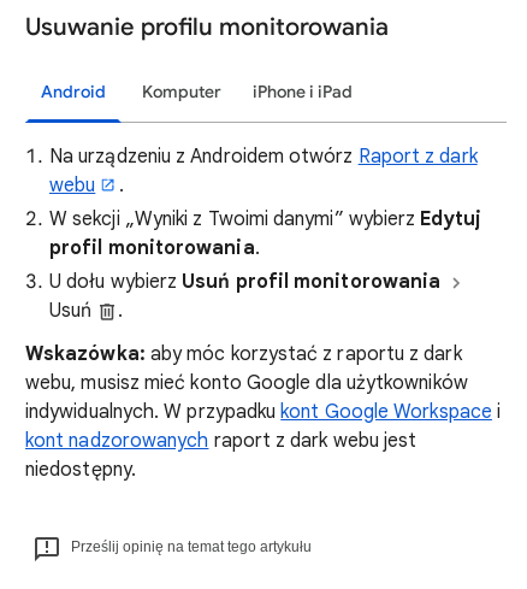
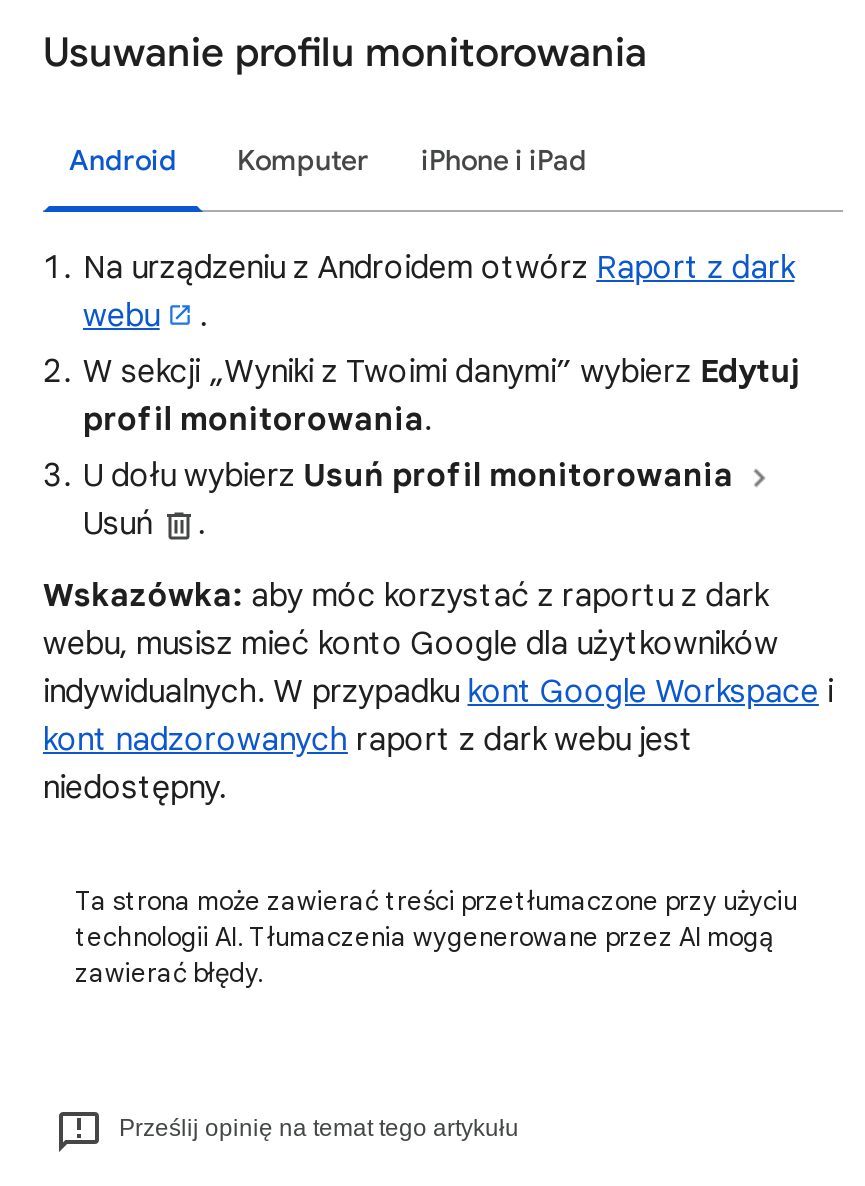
none -> [75,884,797,990] Ta strona może zawierać treści przetłumaczone przy użyciu | technologii AI. Tłumaczenia wygenerowane przez AI mogą | zawierać błędy.

